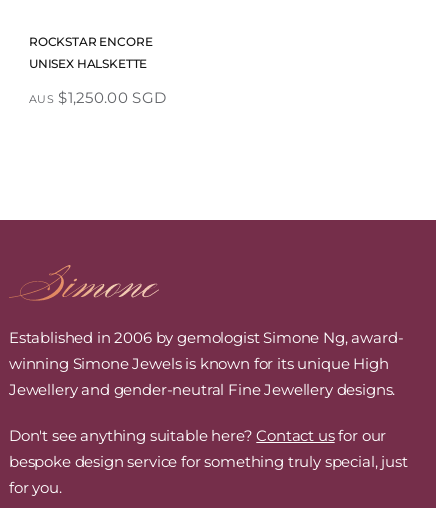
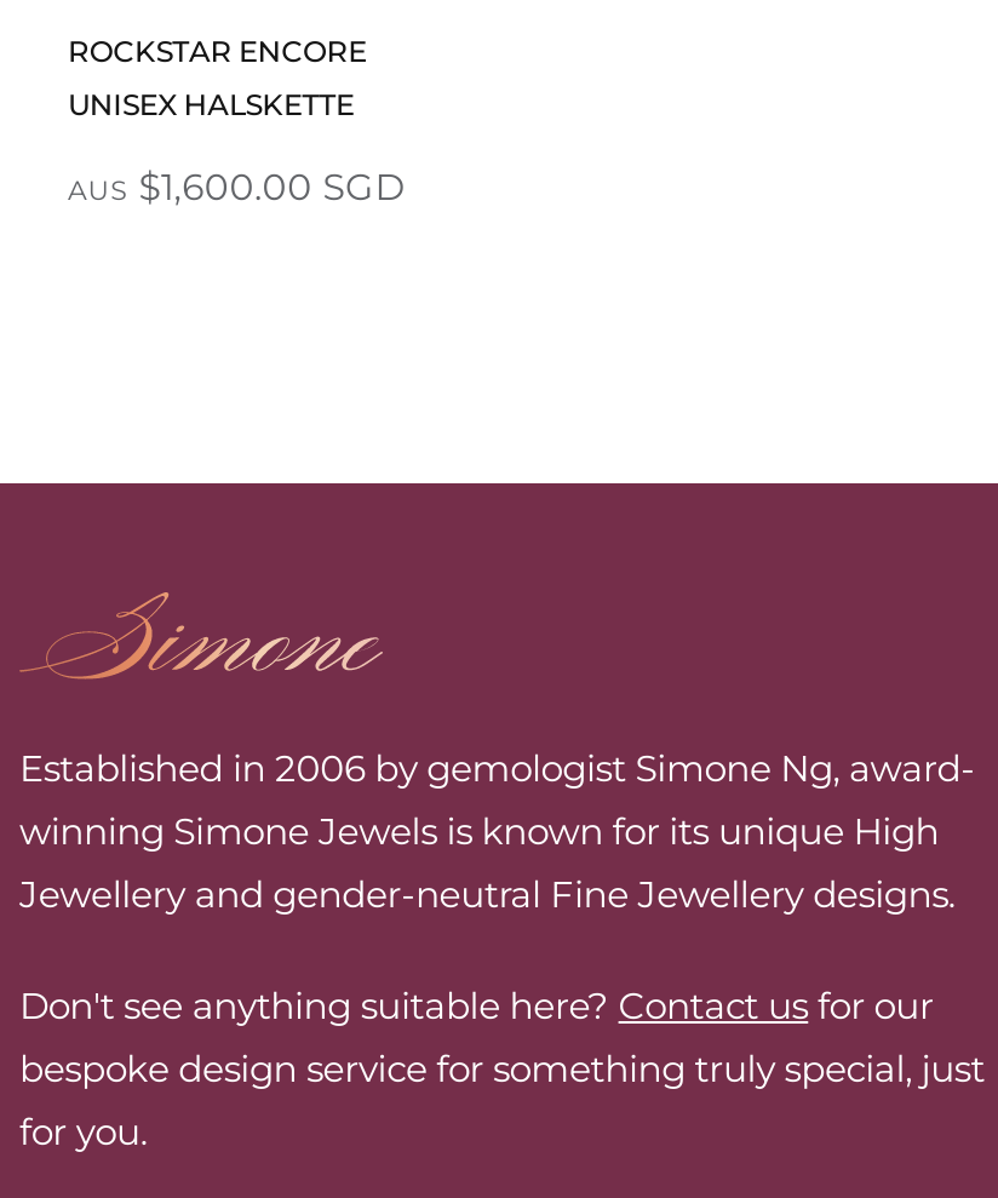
[29,88,166,107] AUS $1,250.00 SGD -> [68,164,405,210] AUS $1,600.00 SGD

